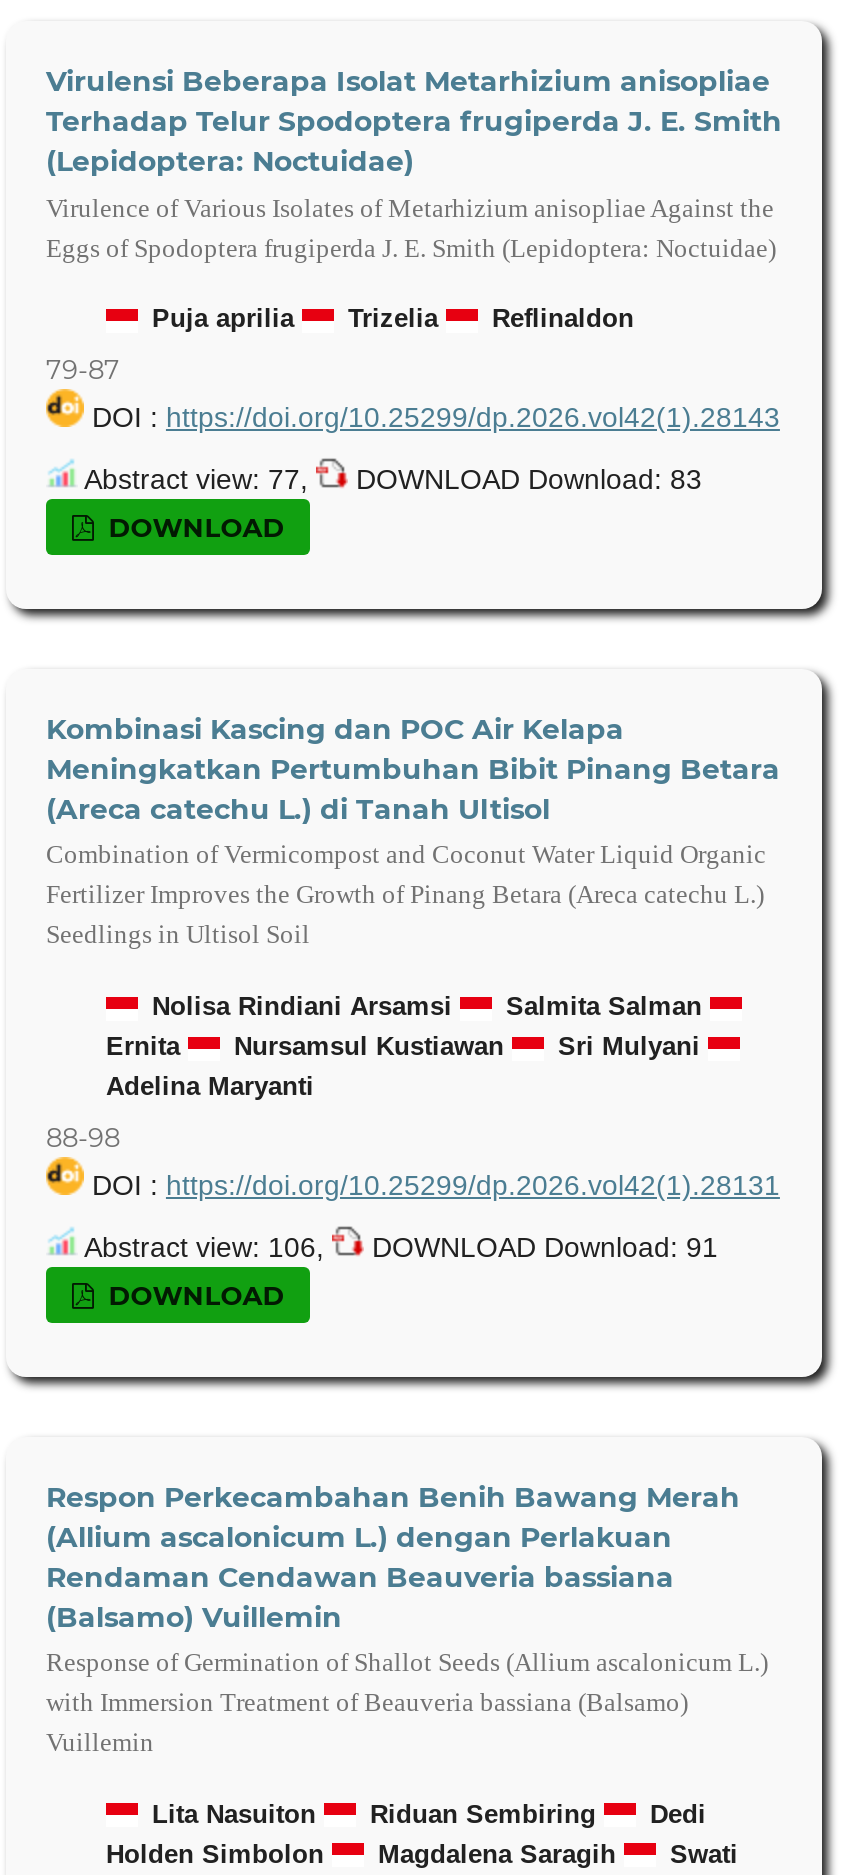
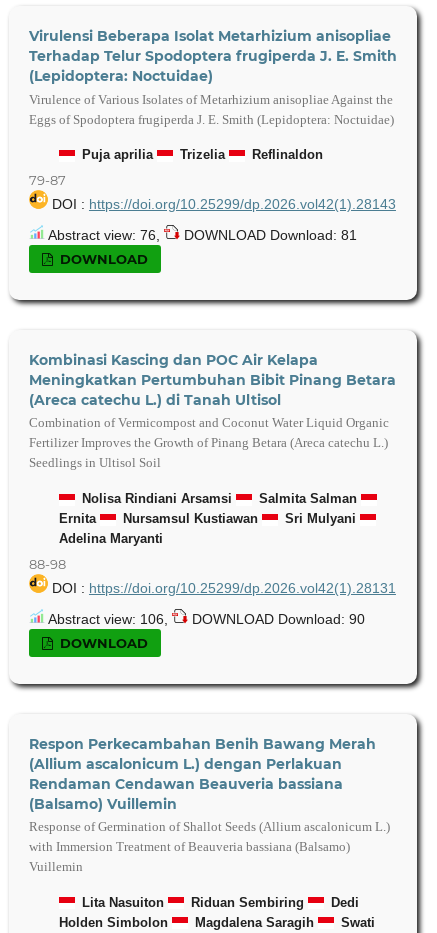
[78,463,316,495] Abstract view: 77, -> [45,227,164,243] Abstract view: 76,
[348,463,702,495] DOWNLOAD Download: 83 -> [180,227,357,243] DOWNLOAD Download: 81
[364,1231,718,1263] DOWNLOAD Download: 91 -> [188,611,365,627] DOWNLOAD Download: 90

